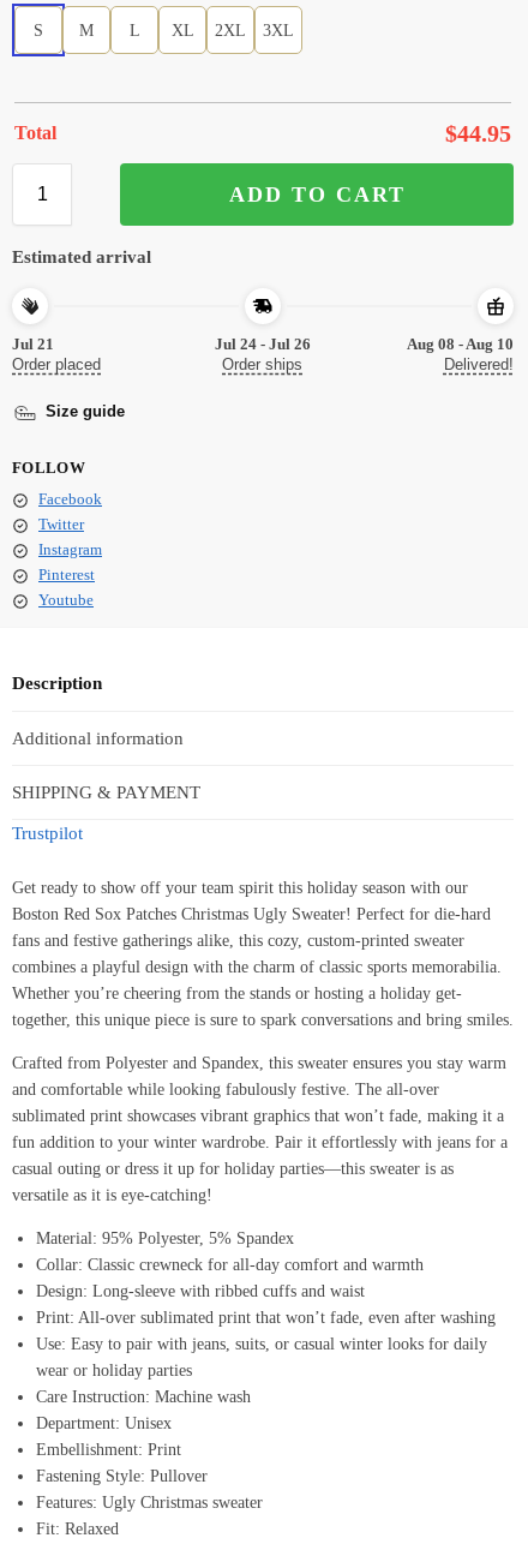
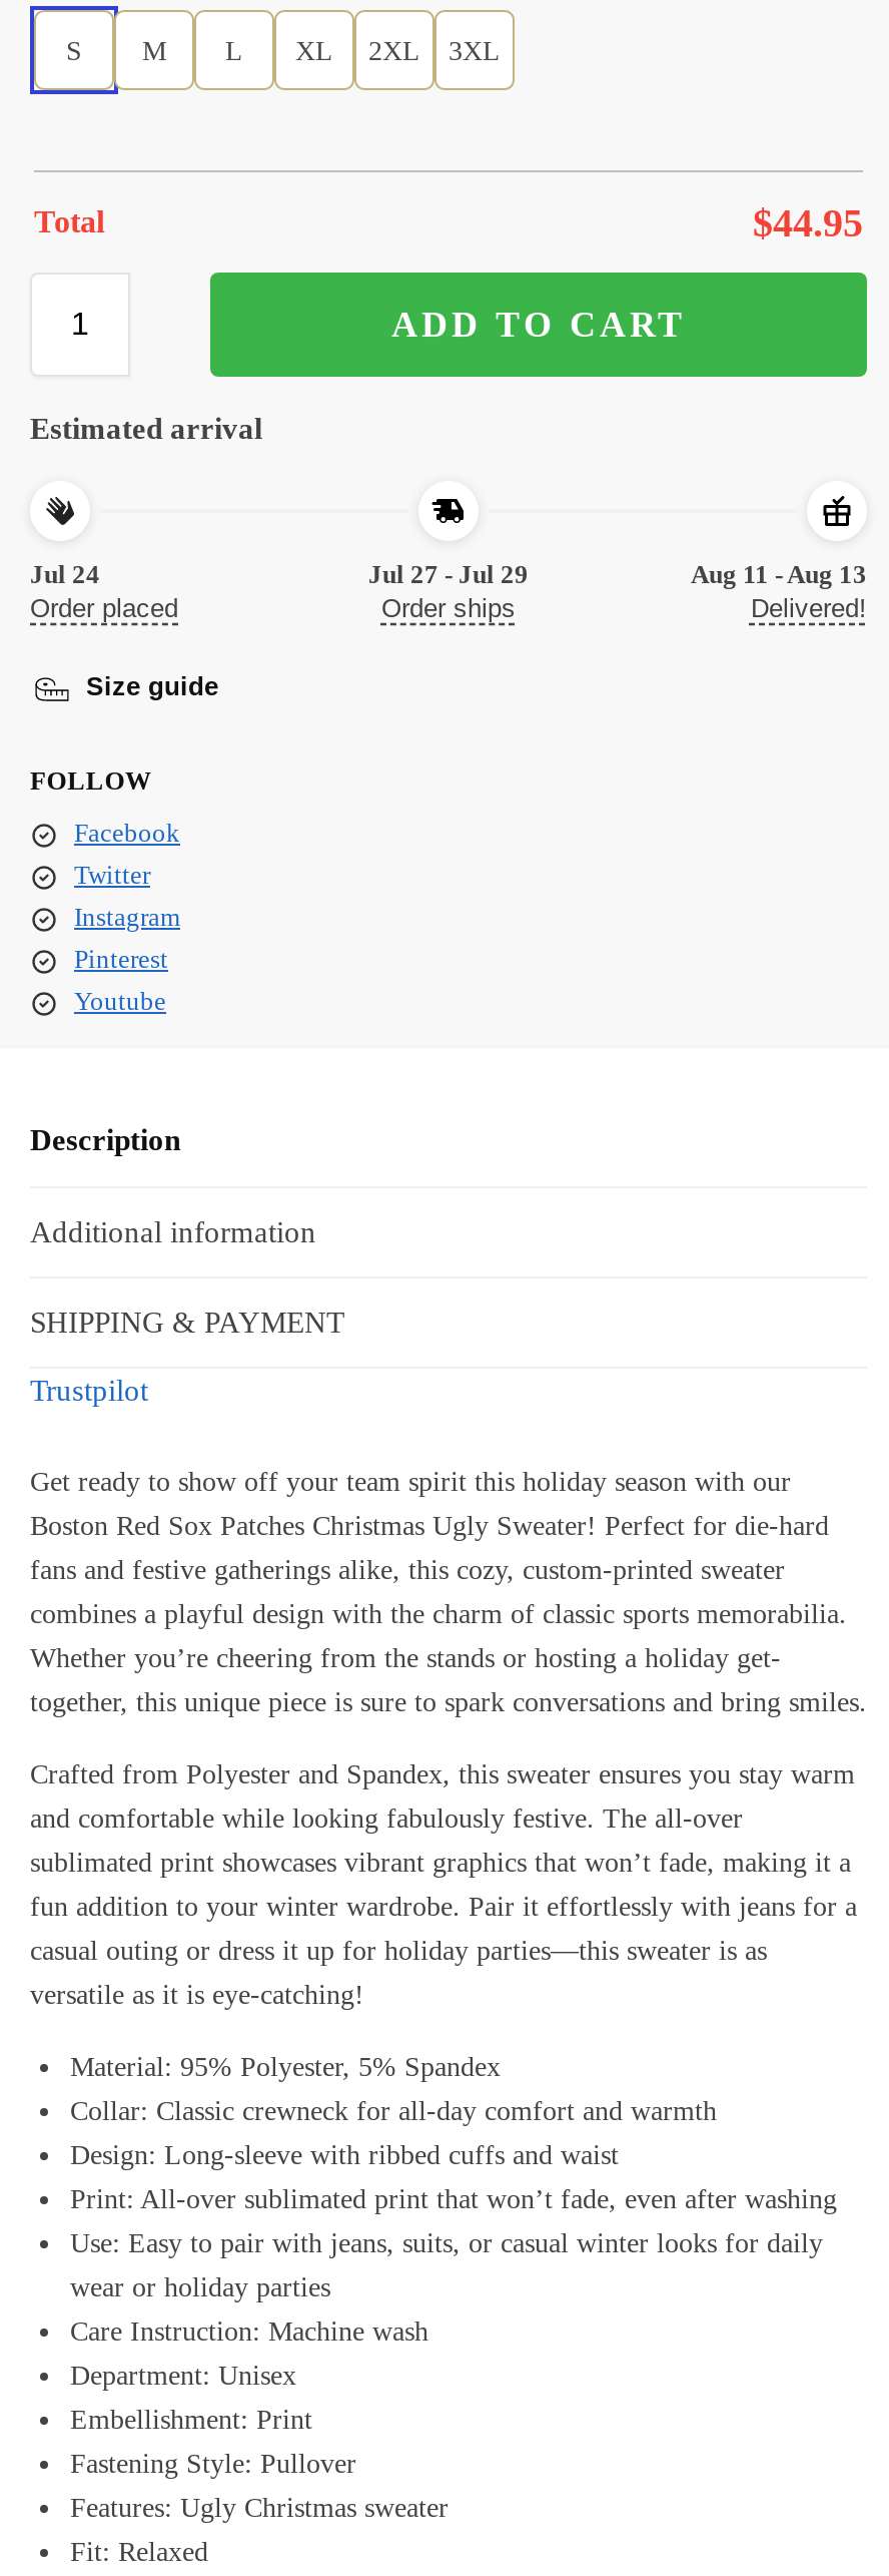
[12,335,54,353] Jul 21 -> [30,558,100,589] Jul 24
[215,335,311,353] Jul 24 - Jul 26 -> [368,558,529,589] Jul 27 - Jul 29
[407,335,514,353] Aug 08 - Aug 10 -> [691,558,867,589] Aug 11 - Aug 13

